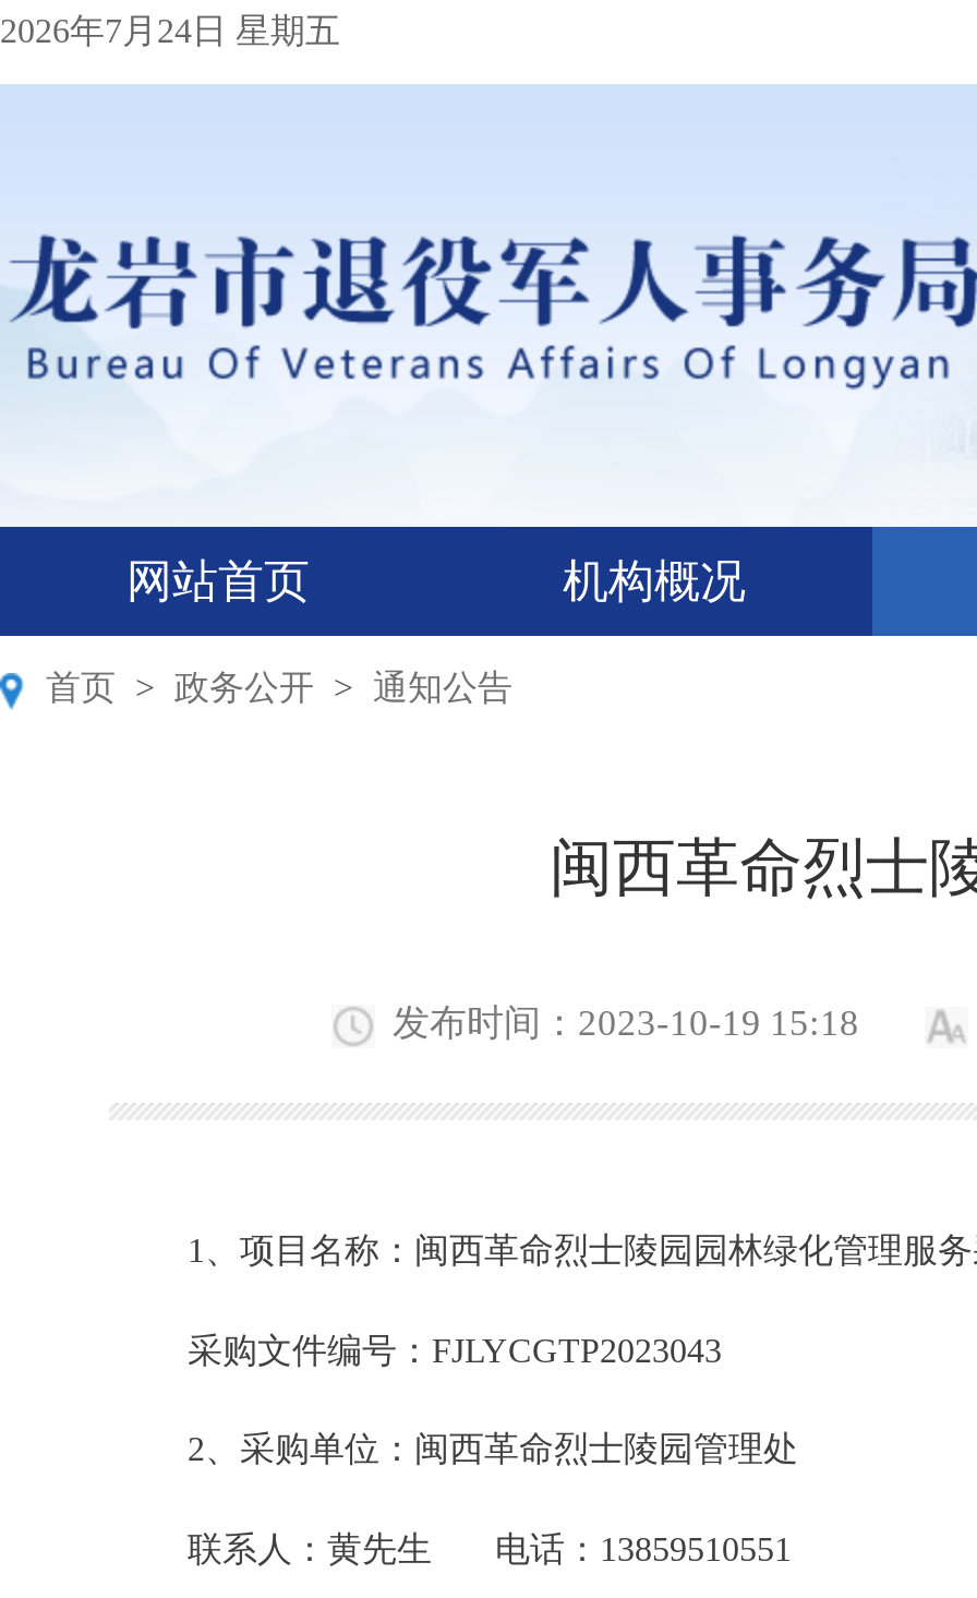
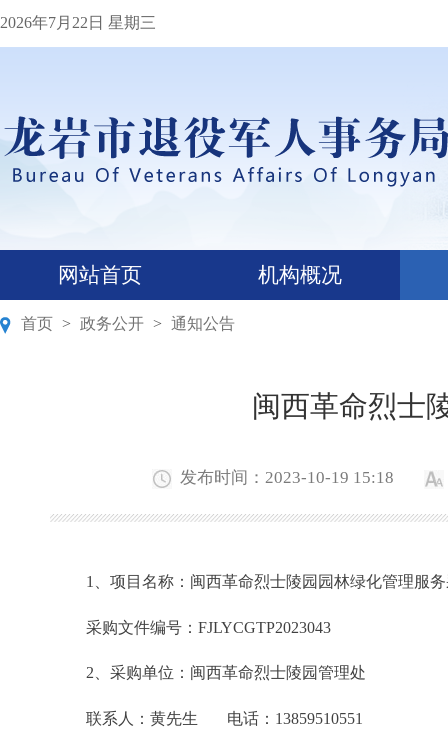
[0,12,340,49] 2026年7月24日 星期五 -> [0,14,156,31] 2026年7月22日 星期三

